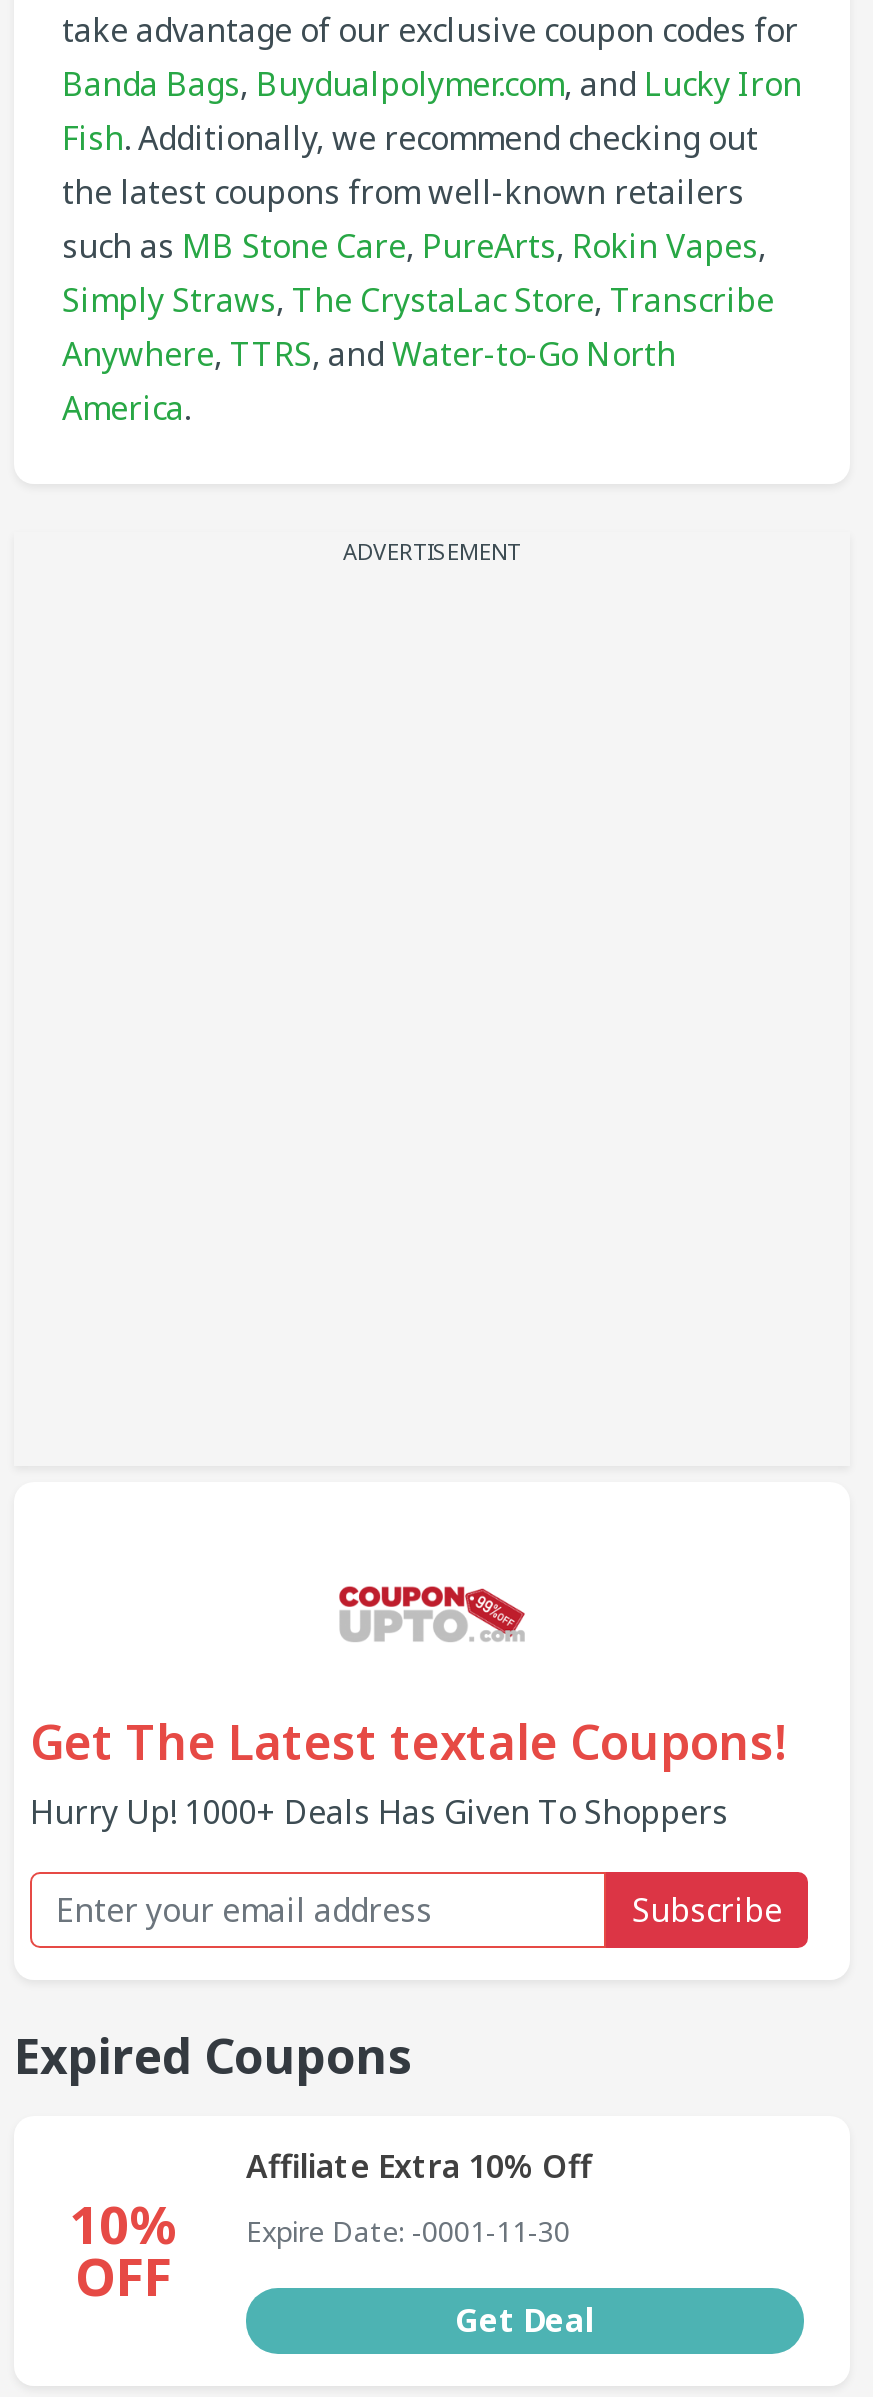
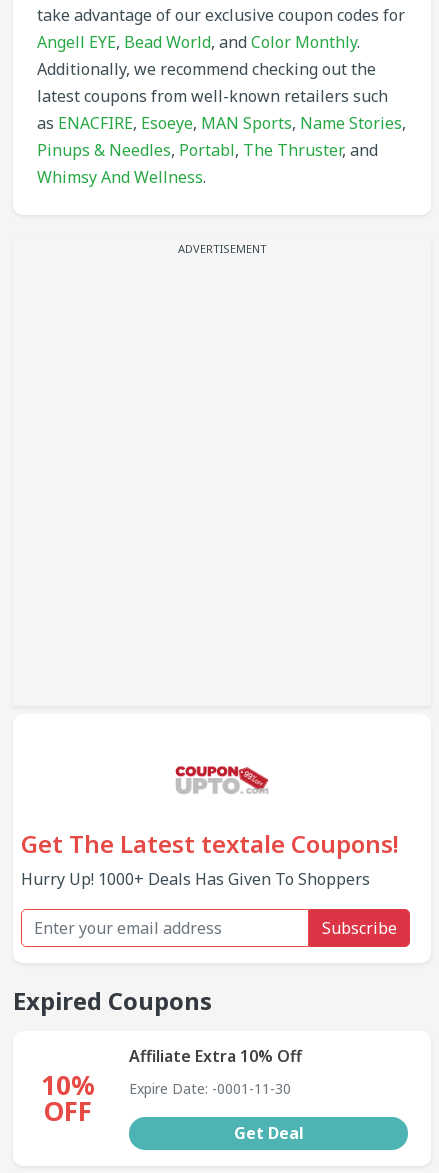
[62,62,802,430] Banda Bags, Buydualpolymer.com, and Lucky Iron | Fish. Additionally, we recommend checking out | the latest coupons from well-known retailers | such as MB Stone Care, PureArts, Rokin Vapes, | Simply Straws, The CrystaLac Store, Transcribe | Anywhere, TTRS, and Water-to-Go North | America. -> [37,31,406,188] Angell EYE, Bead World, and Color Monthly. | Additionally, we recommend checking out the | latest coupons from well-known retailers such | as ENACFIRE, Esoeye, MAN Sports, Name Stories, | Pinups & Needles, Portabl, The Thruster, and | Whimsy And Wellness.

